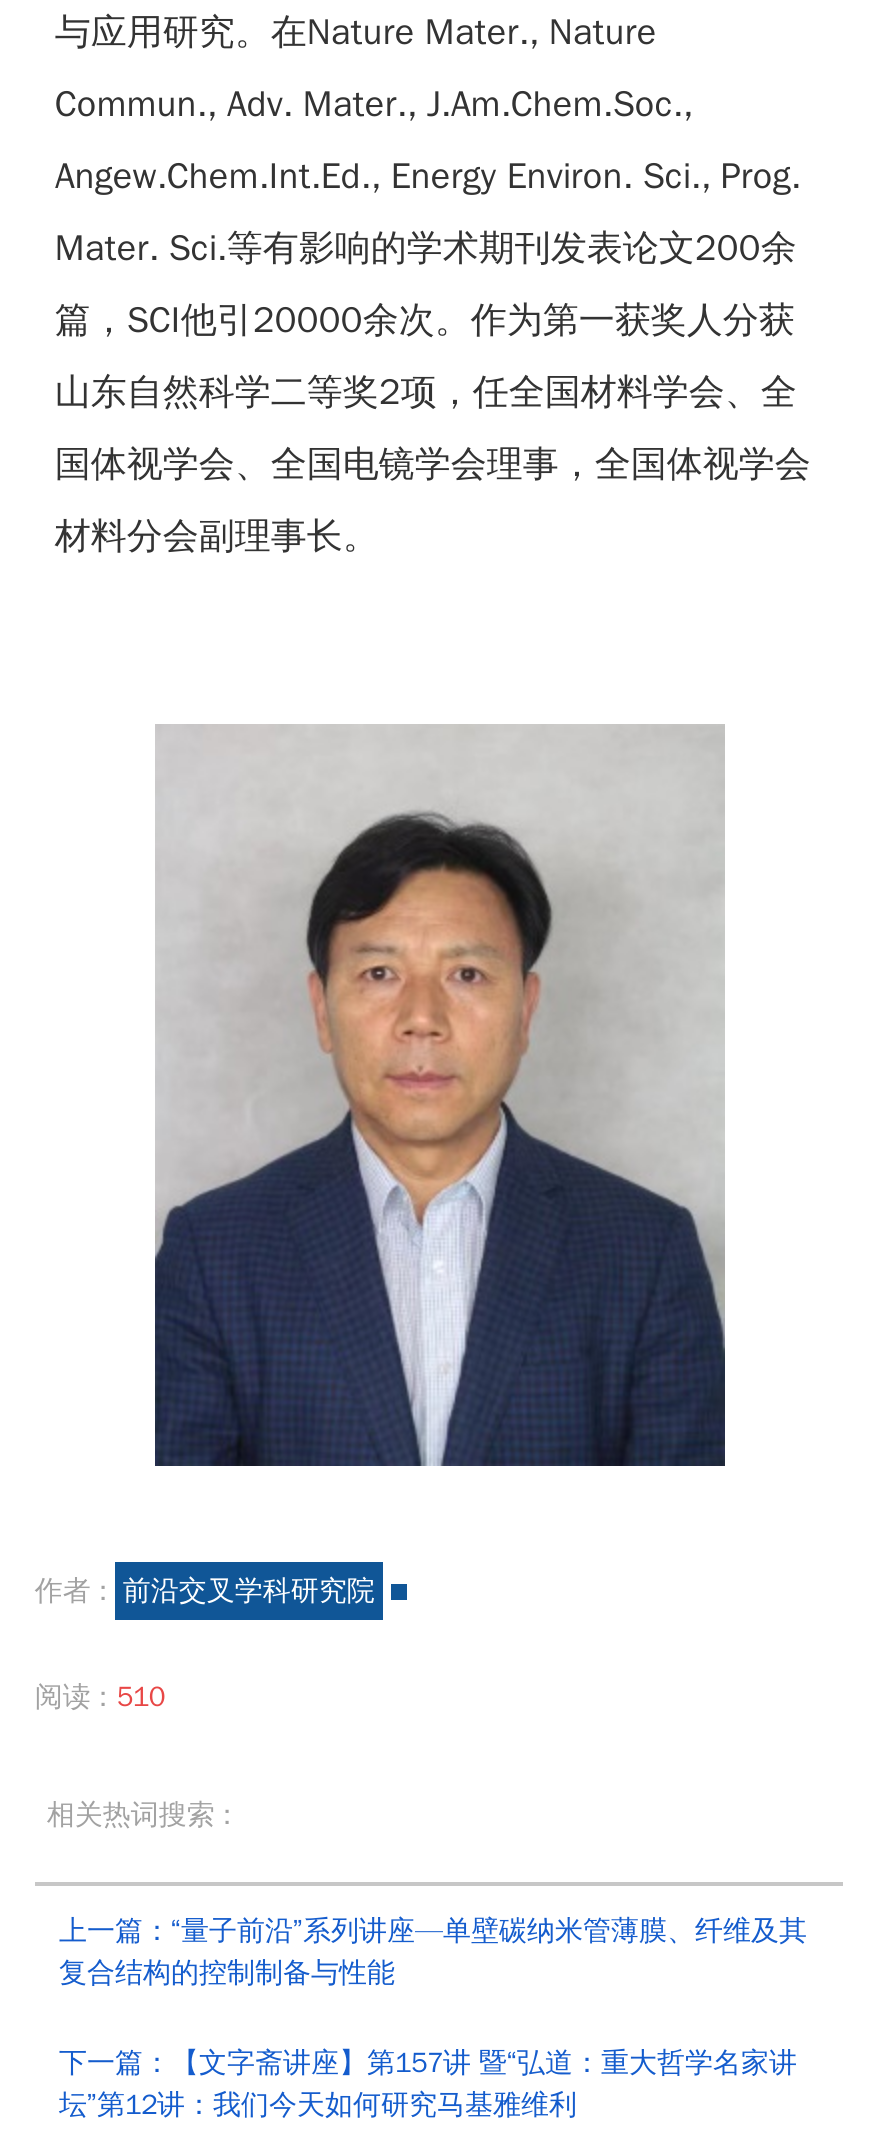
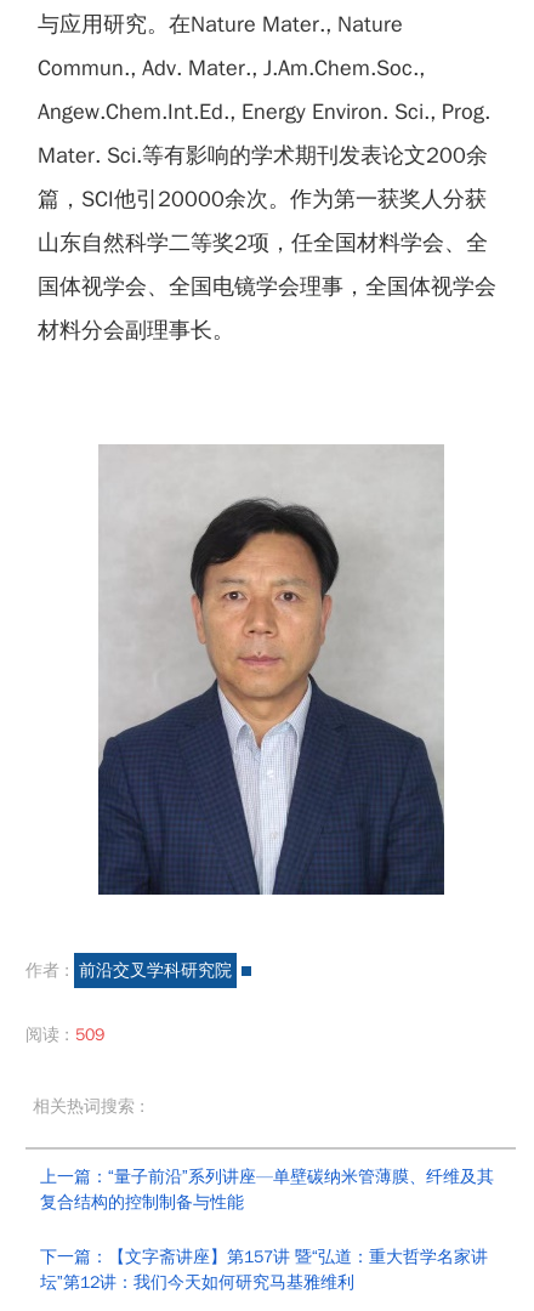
[35,1680,165,1714] 阅读 : 510 -> [25,1024,104,1045] 阅读 : 509

